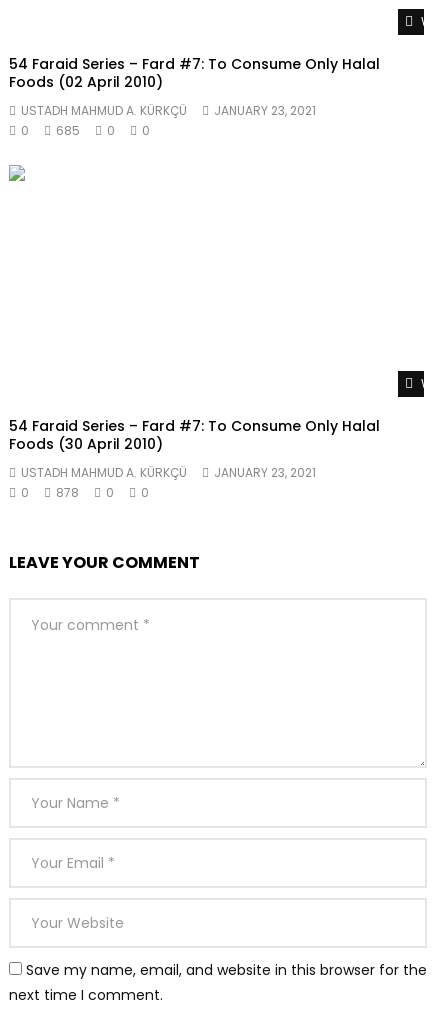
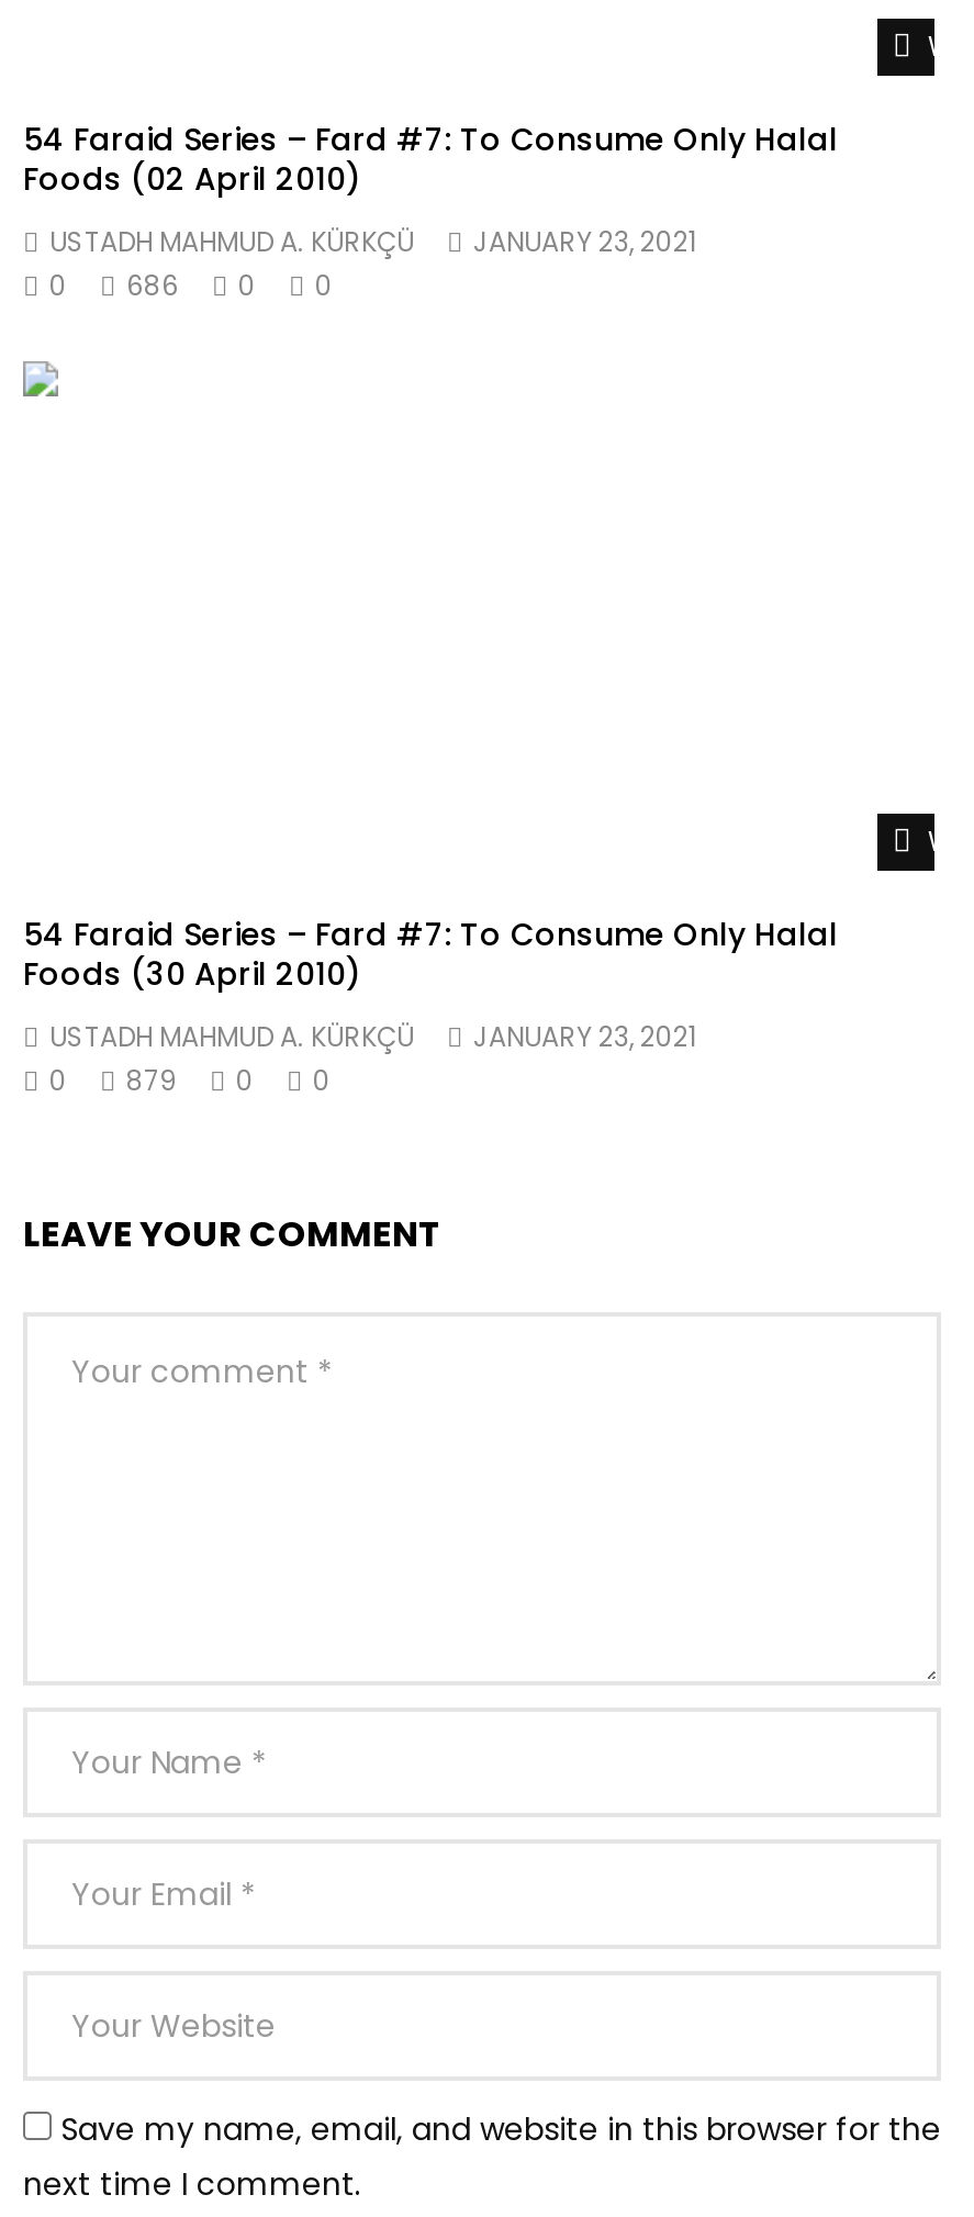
[21,122,150,139] 0 685 0 0 -> [49,266,333,303] 0 686 0 0
[21,484,149,501] 0 878 0 0 -> [49,1061,331,1099] 0 879 0 0

